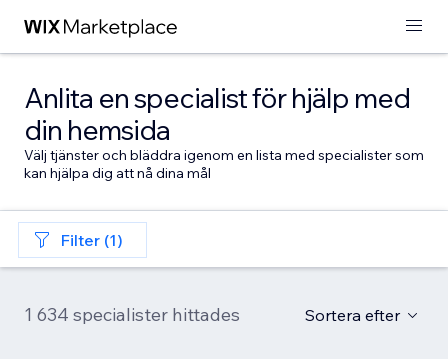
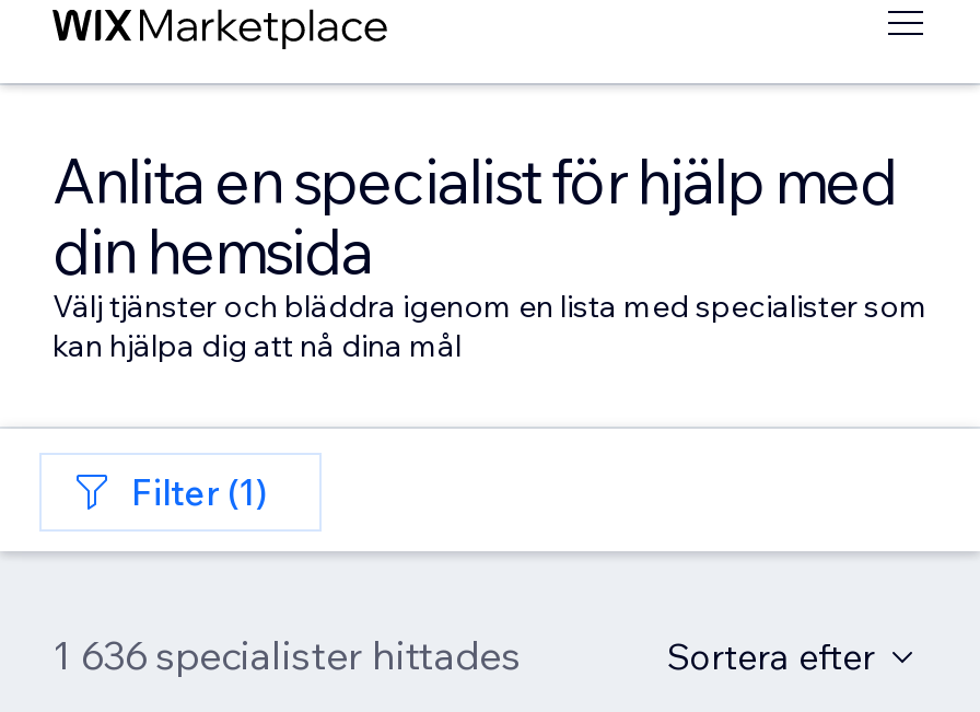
[24,303,240,326] 1 634 specialister hittades -> [52,630,521,680] 1 636 specialister hittades

